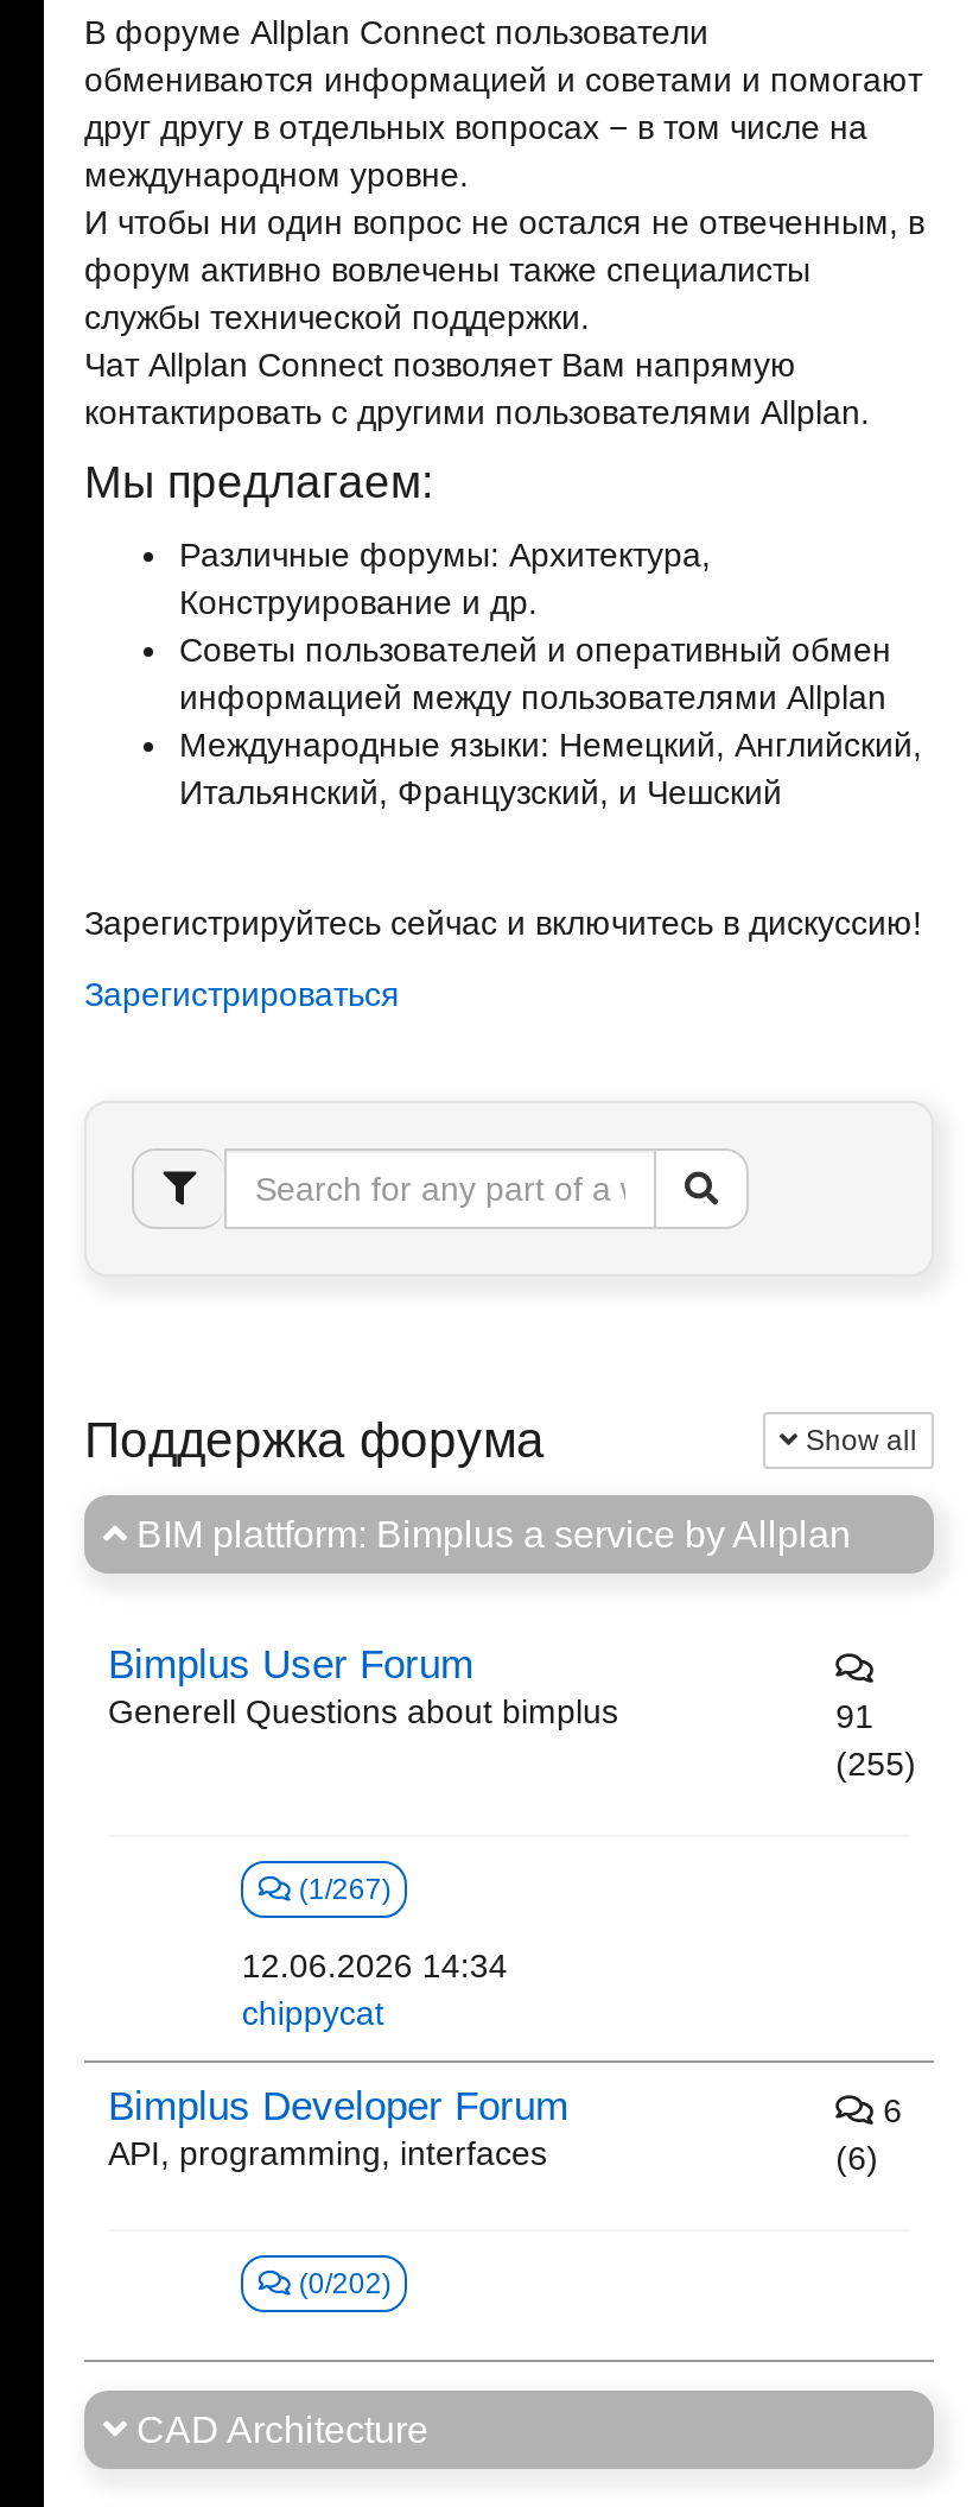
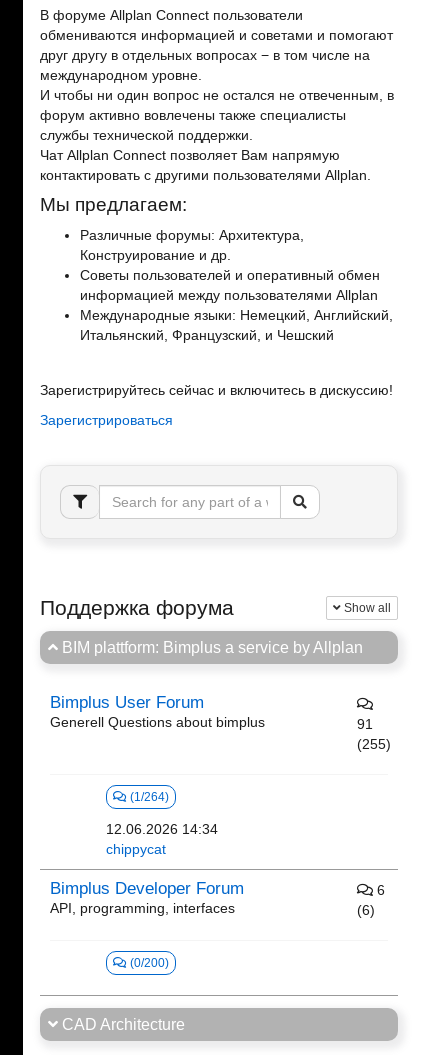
[291,1873,391,1906] (1/267) -> [127,790,169,804] (1/264)
[291,2267,391,2300] (0/202) -> [127,956,169,970] (0/200)

